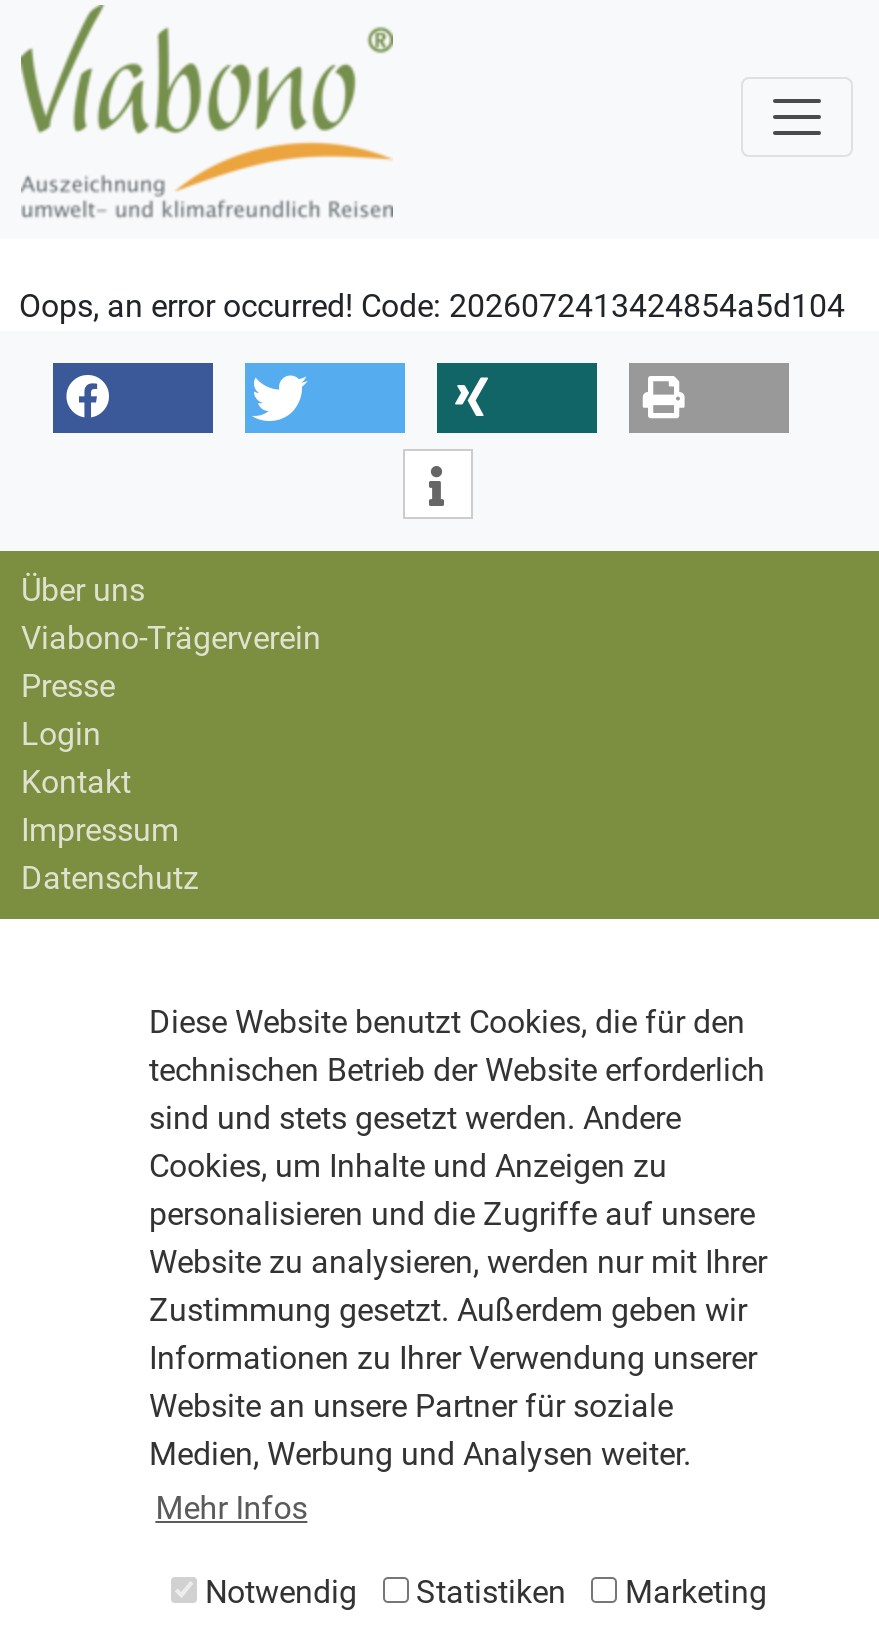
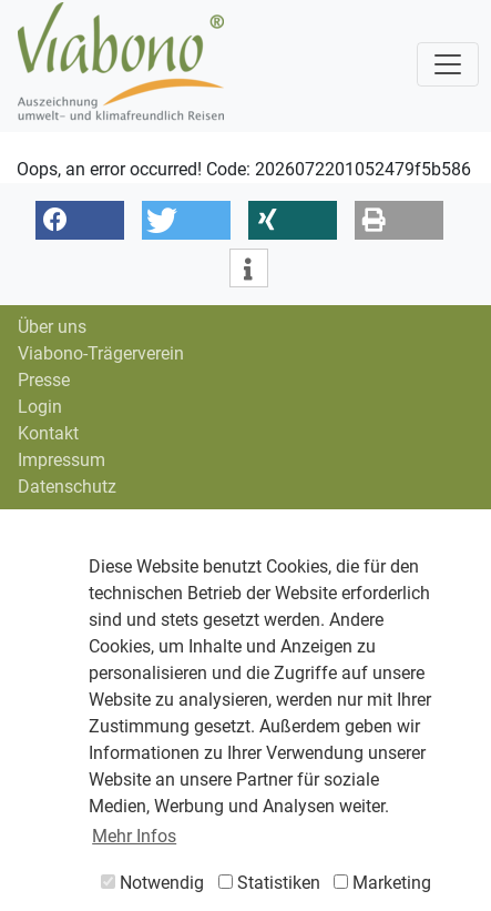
[19,287,845,325] Oops, an error occurred! Code: 2026072413424854a5d104 -> [17,159,471,180] Oops, an error occurred! Code: 2026072201052479f5b586

